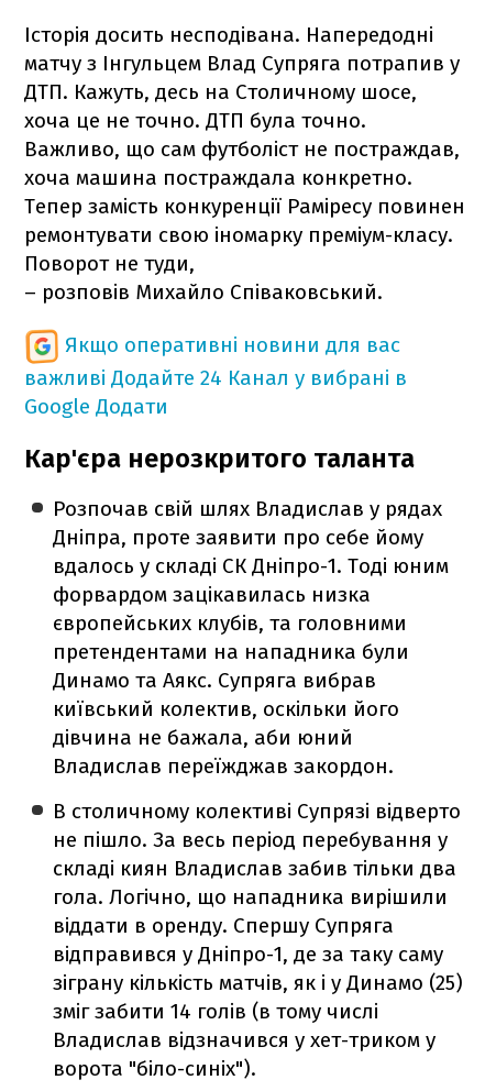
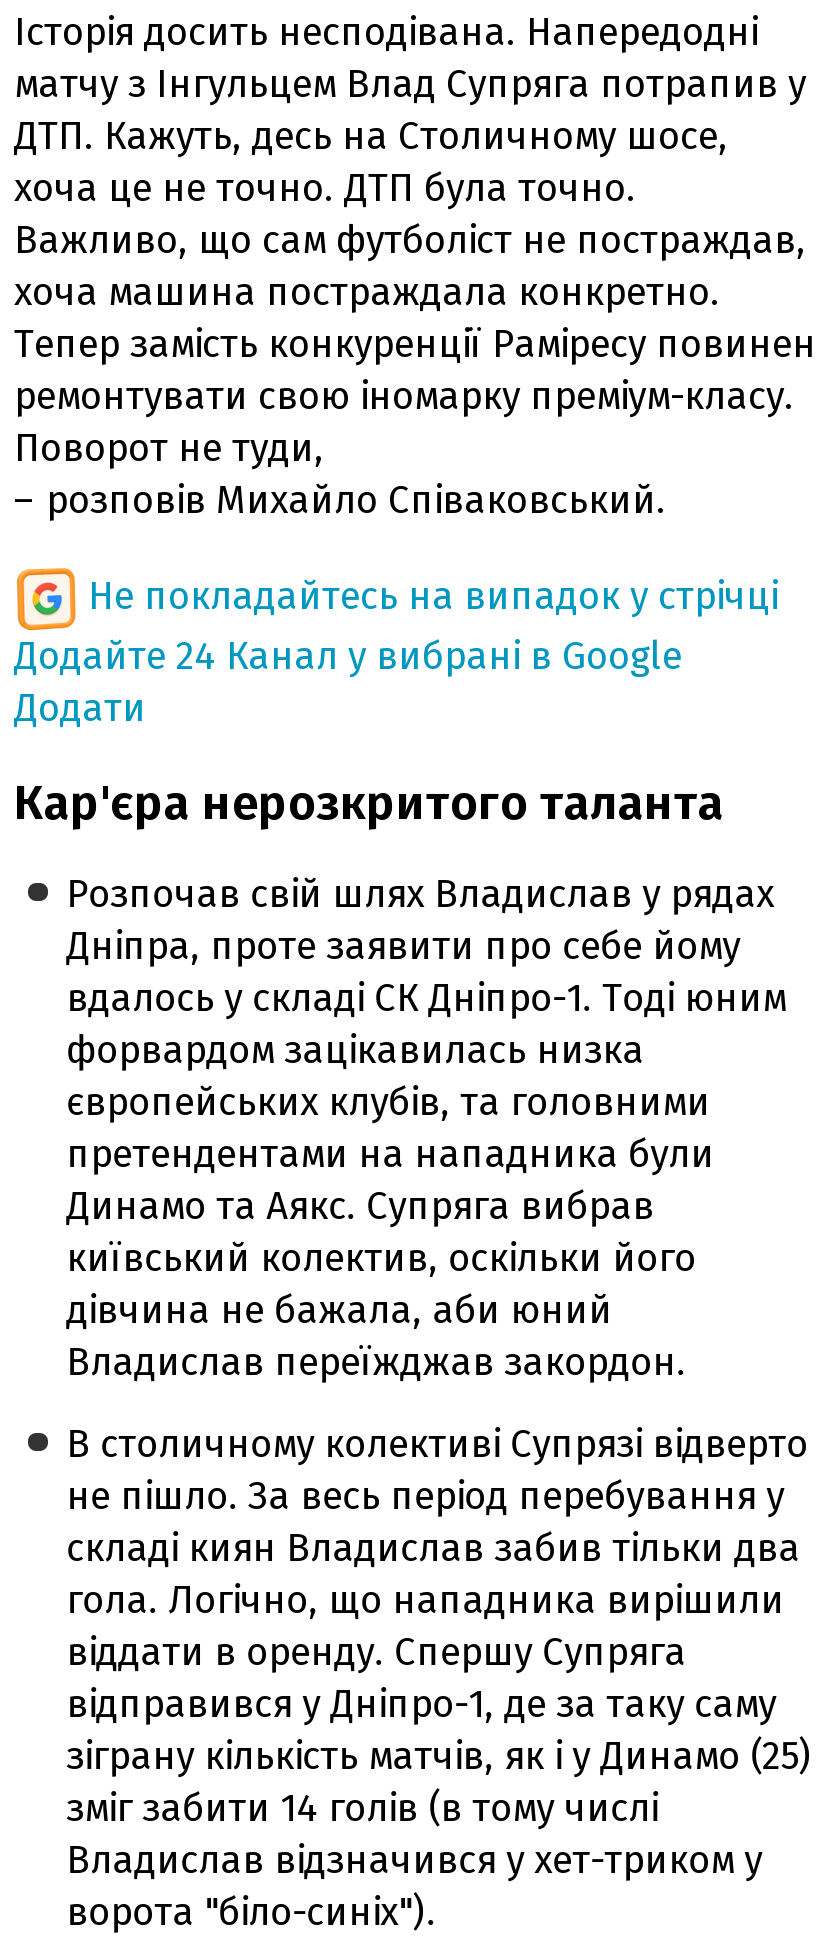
[24,332,407,419] Якщо оперативні новини для вас | важливі Додайте 24 Канал у вибрані в | Google Додати -> [14,572,778,730] Не покладайтесь на випадок у стрічці | Додайте 24 Канал у вибрані в Google | Додати

